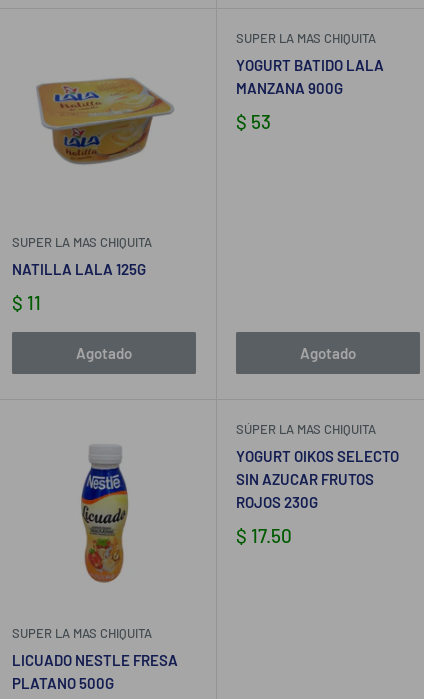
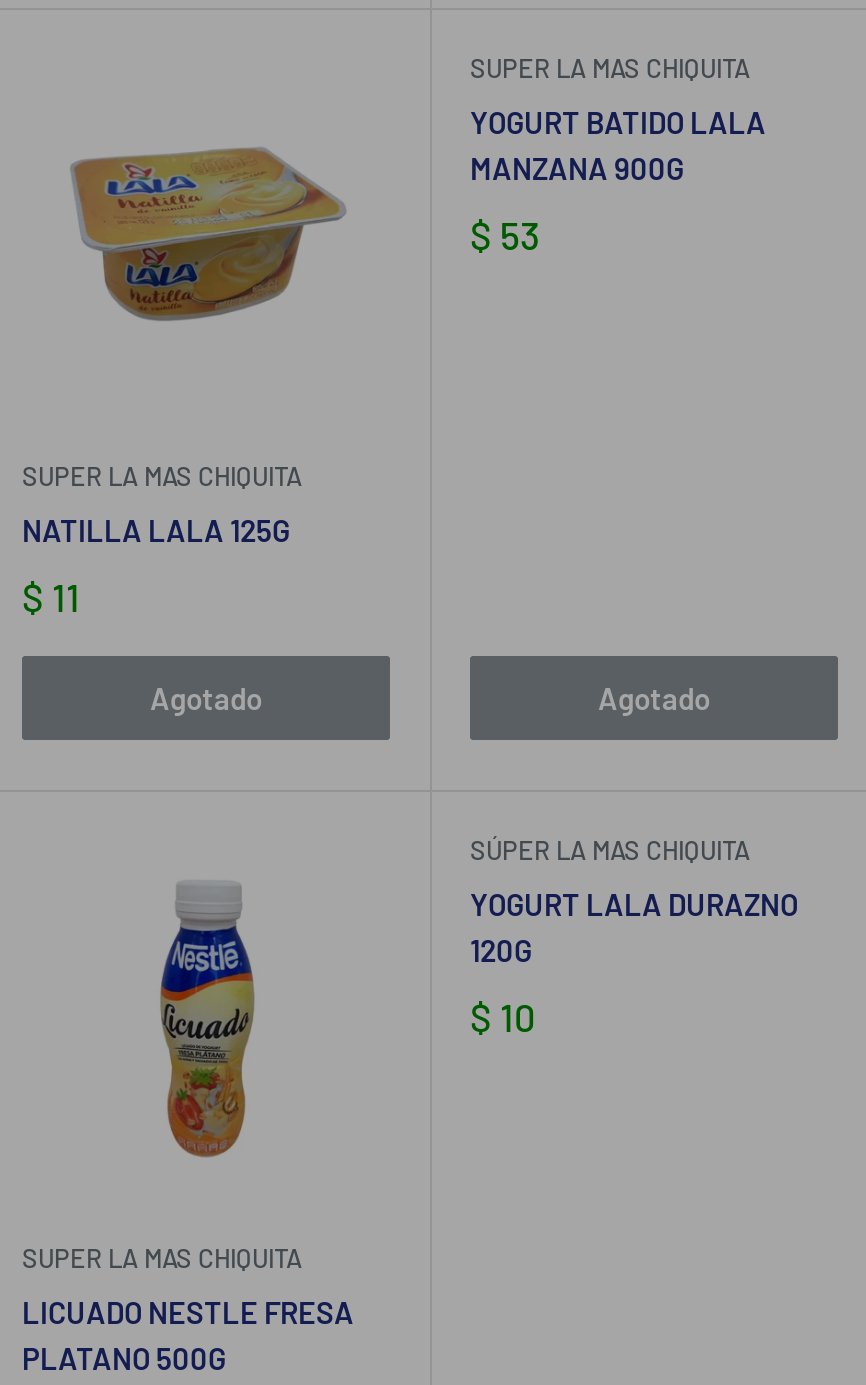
[236,447,399,511] YOGURT OIKOS SELECTO | SIN AZUCAR FRUTOS | ROJOS 230G -> [470,886,798,968] YOGURT LALA DURAZNO | 120G
[236,524,292,547] $ 17.50 -> [470,994,536,1040] $ 10

